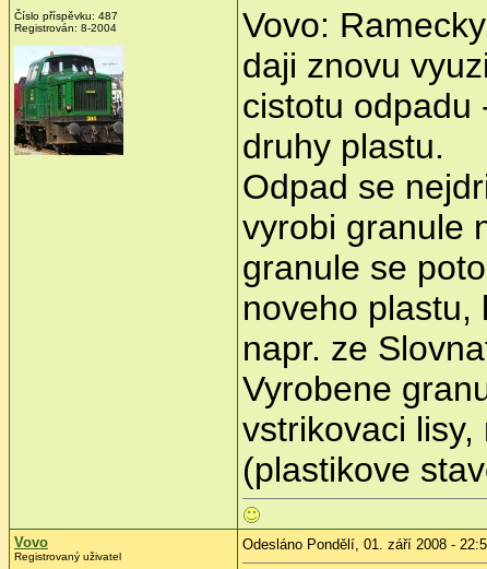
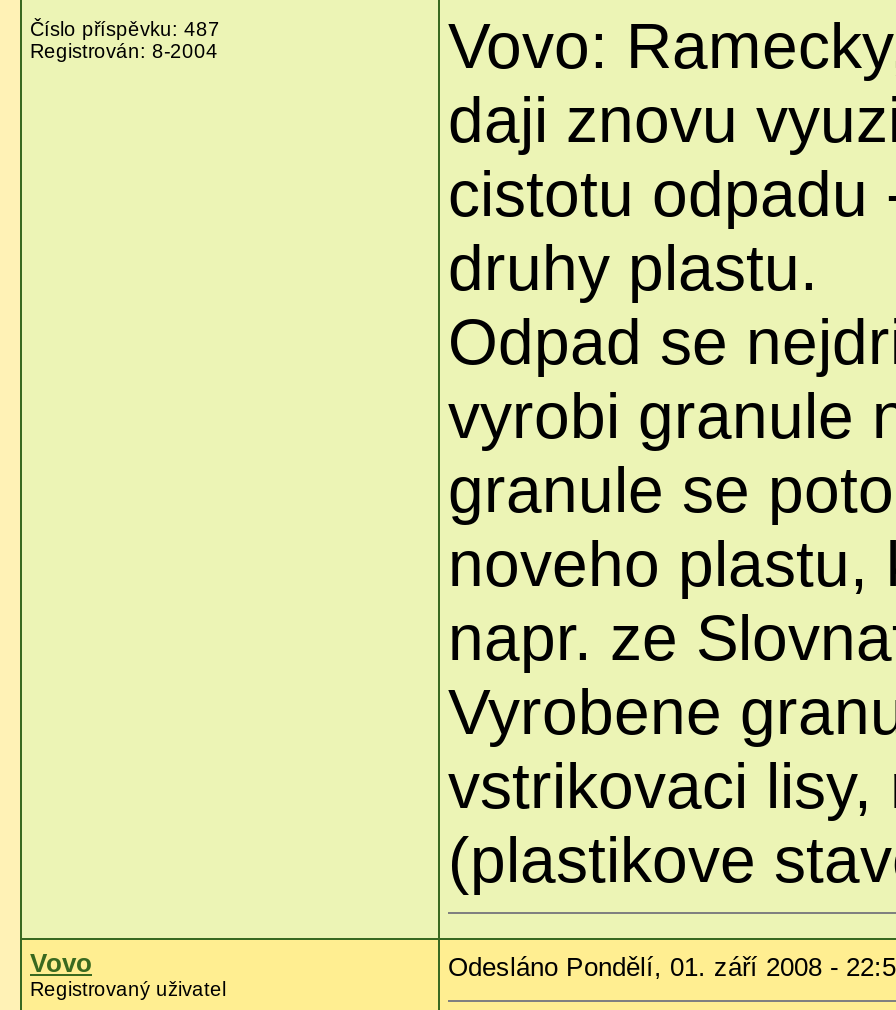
[13,46,124,156] [image] -> none

